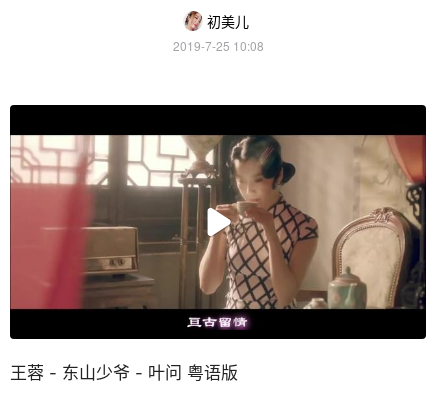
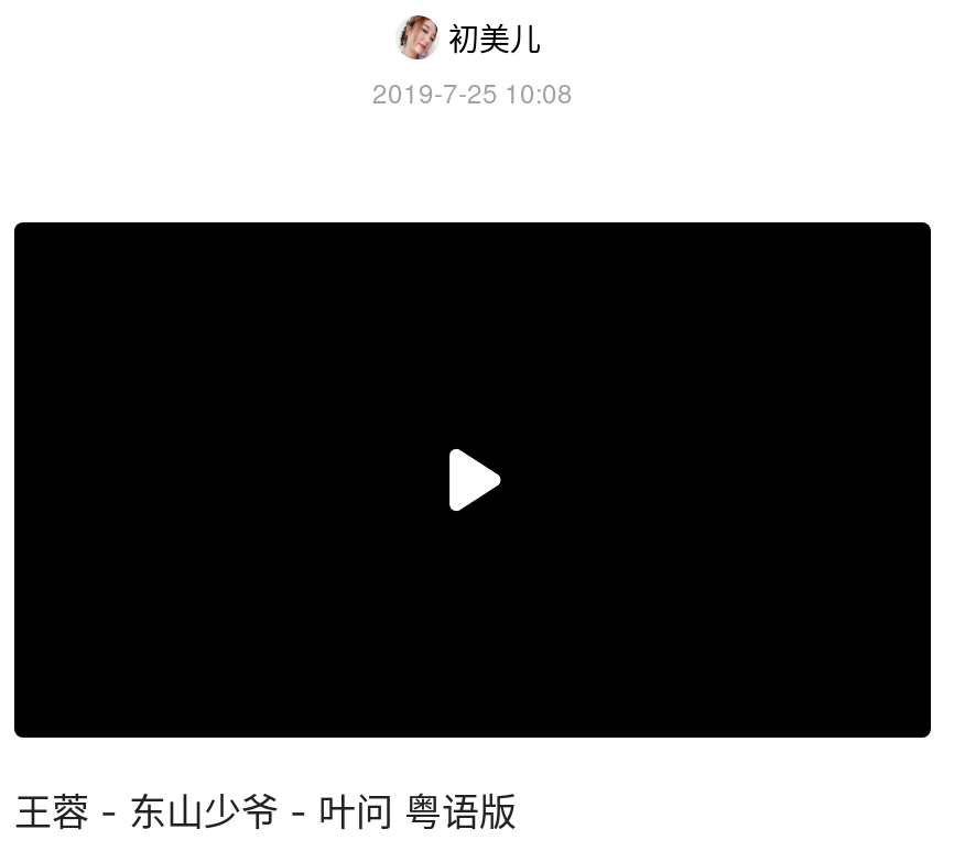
[9,134,427,330] [image] -> none

